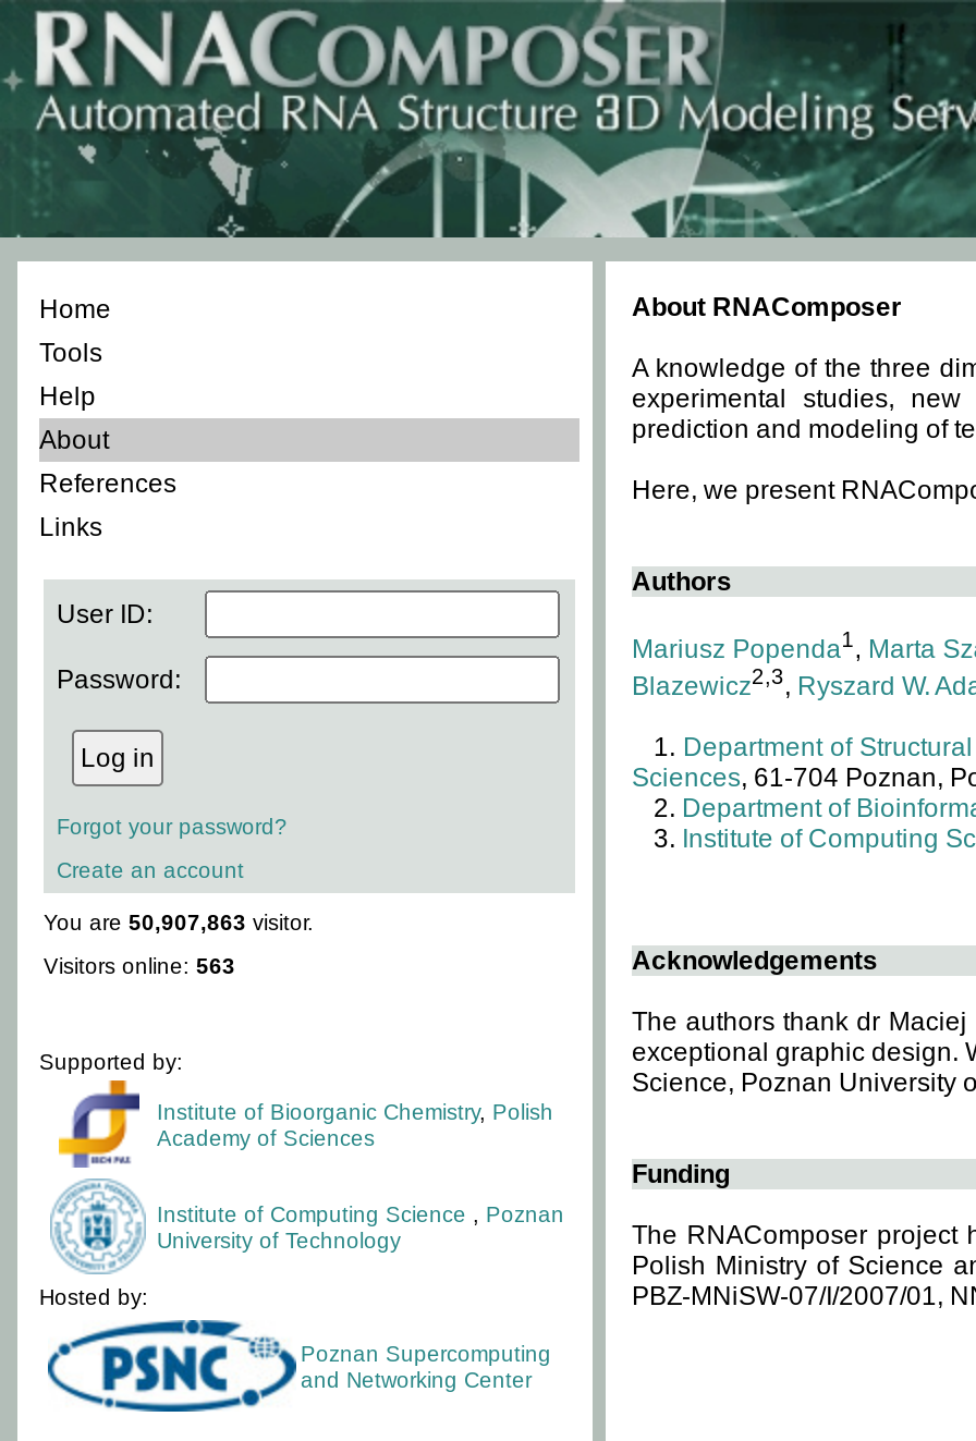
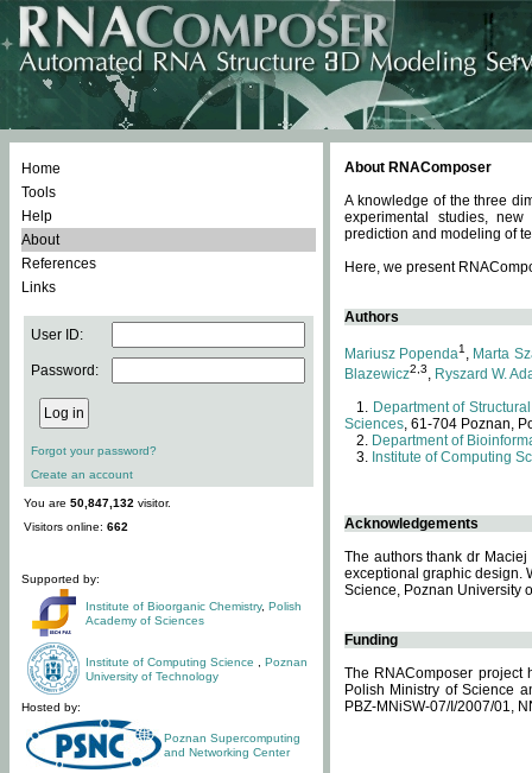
[44,911,314,935] You are 50,907,863 visitor. -> [24,496,171,509] You are 50,847,132 visitor.
[44,954,235,978] Visitors online: 563 -> [24,520,128,533] Visitors online: 662

